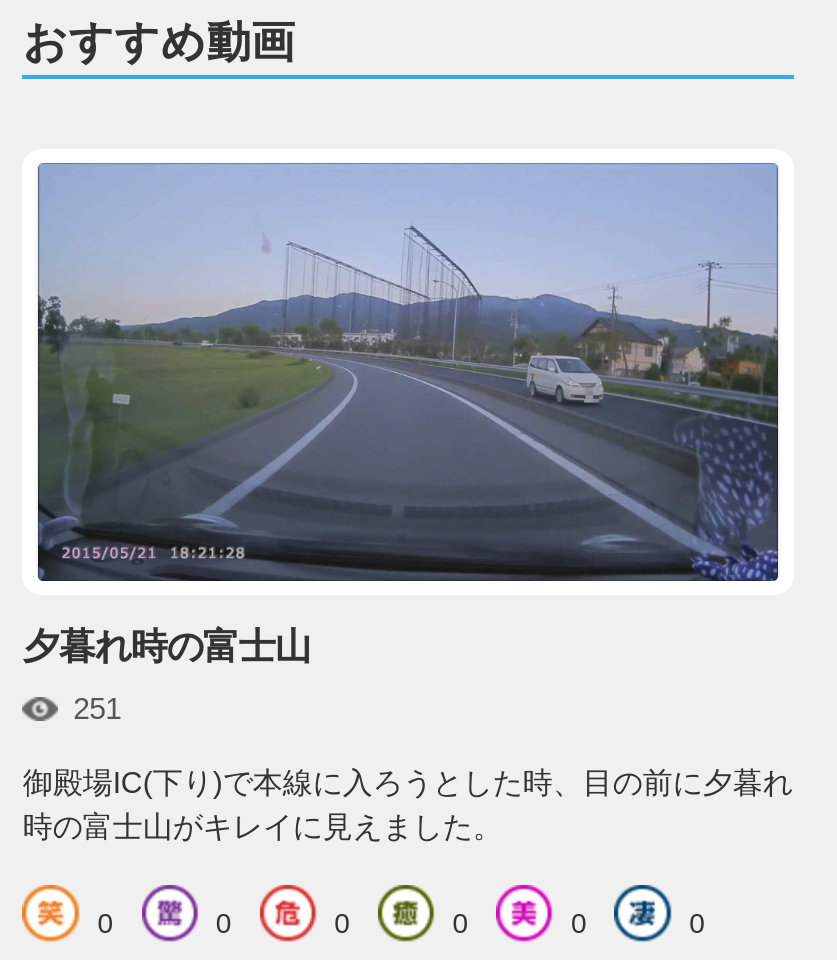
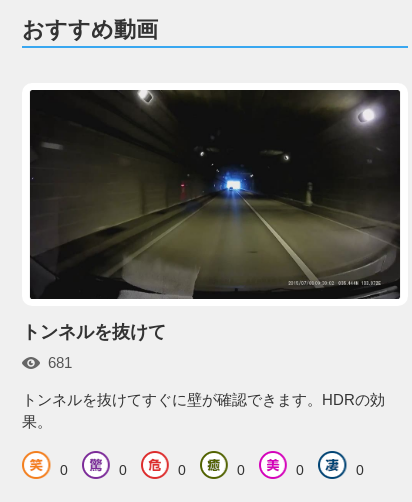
[23,163,780,667] [image] | 夕暮れ時の富士山 -> [22,89,401,342] [image] | トンネルを抜けて
[73,694,121,726] 251 -> [48,355,72,371] 681
[23,767,793,843] 御殿場IC(下り)で本線に入ろうとした時、目の前に夕暮れ | 時の富士山がキレイに見えました。 -> [22,392,385,430] トンネルを抜けてすぐに壁が確認できます。HDRの効 | 果。

